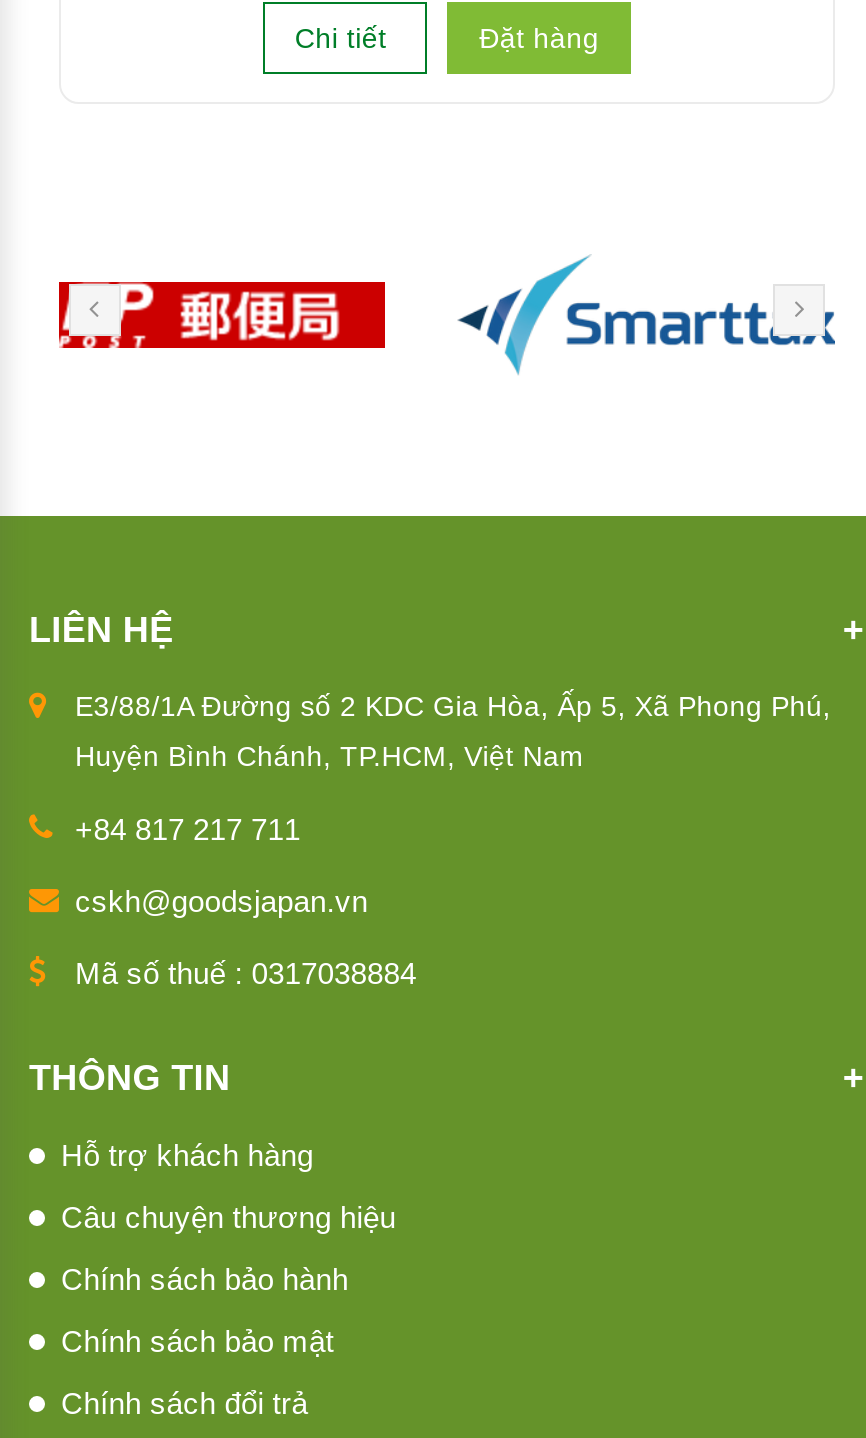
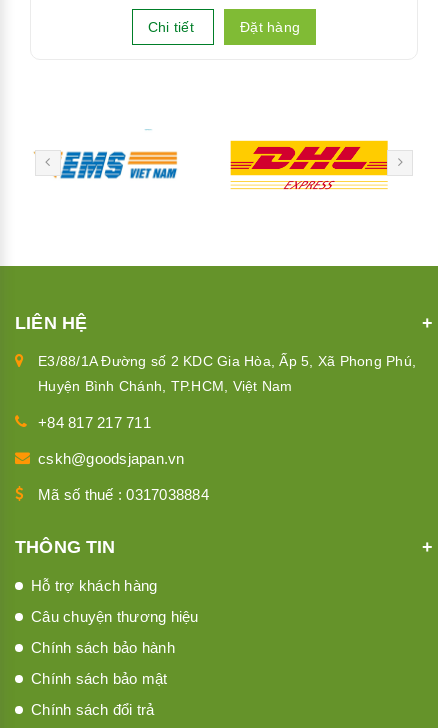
[457,256,837,374] [image] -> [229,137,417,194] [image]
[57,280,387,350] [image] -> [30,149,193,182] [image]

